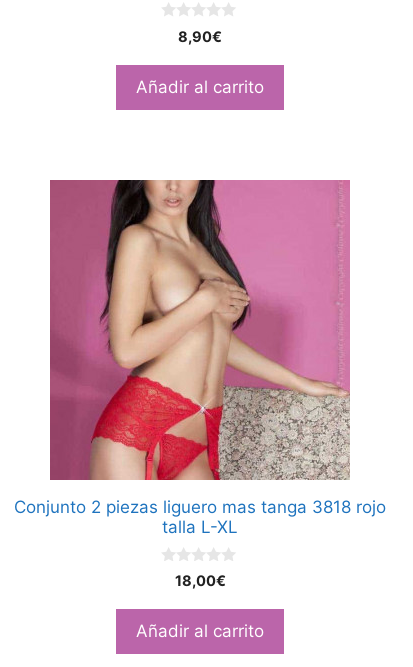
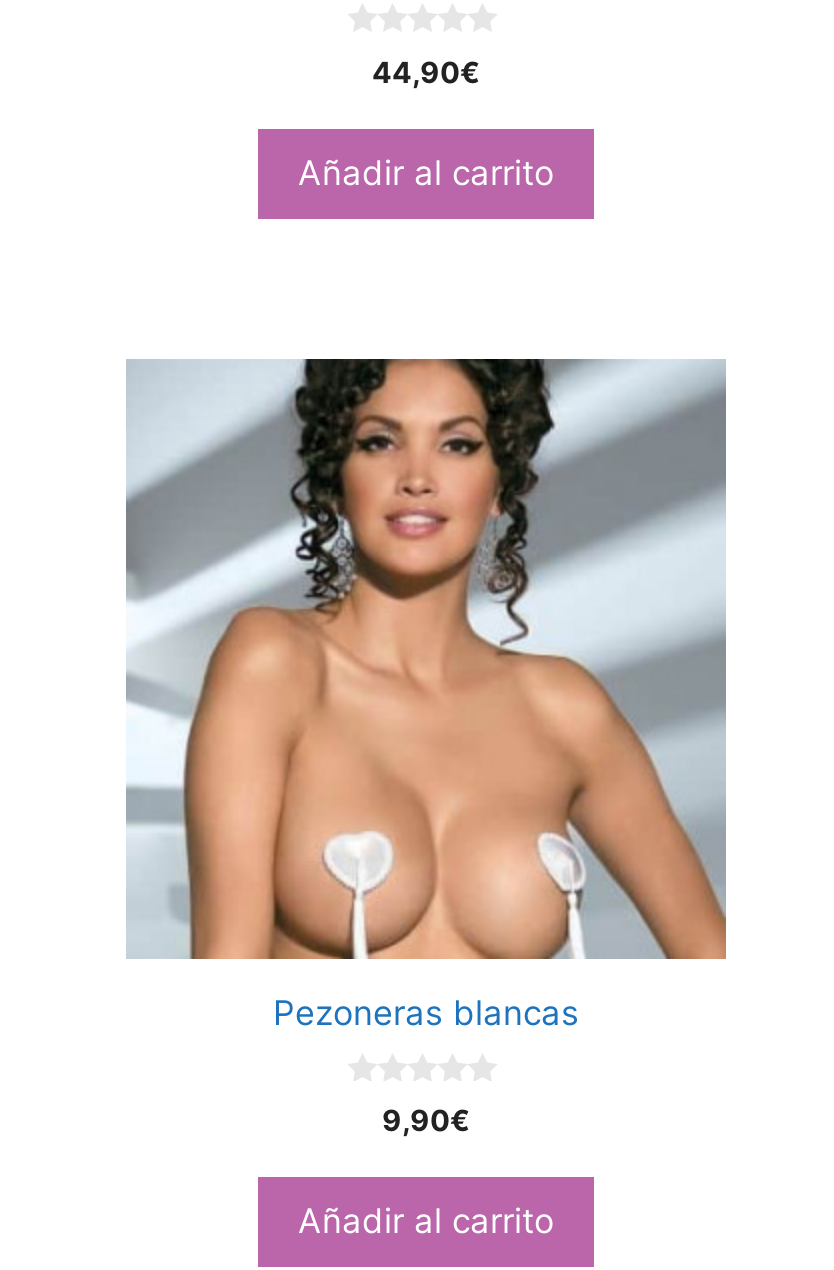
[178,28,222,46] 8,90€ -> [372,54,480,90] 44,90€
[14,179,386,537] [image] | Conjunto 2 piezas liguero mas tanga 3818 rojo | talla L-XL -> [126,357,726,1032] [image] | Pezoneras blancas
[174,572,225,590] 18,00€ -> [382,1103,470,1139] 9,90€

